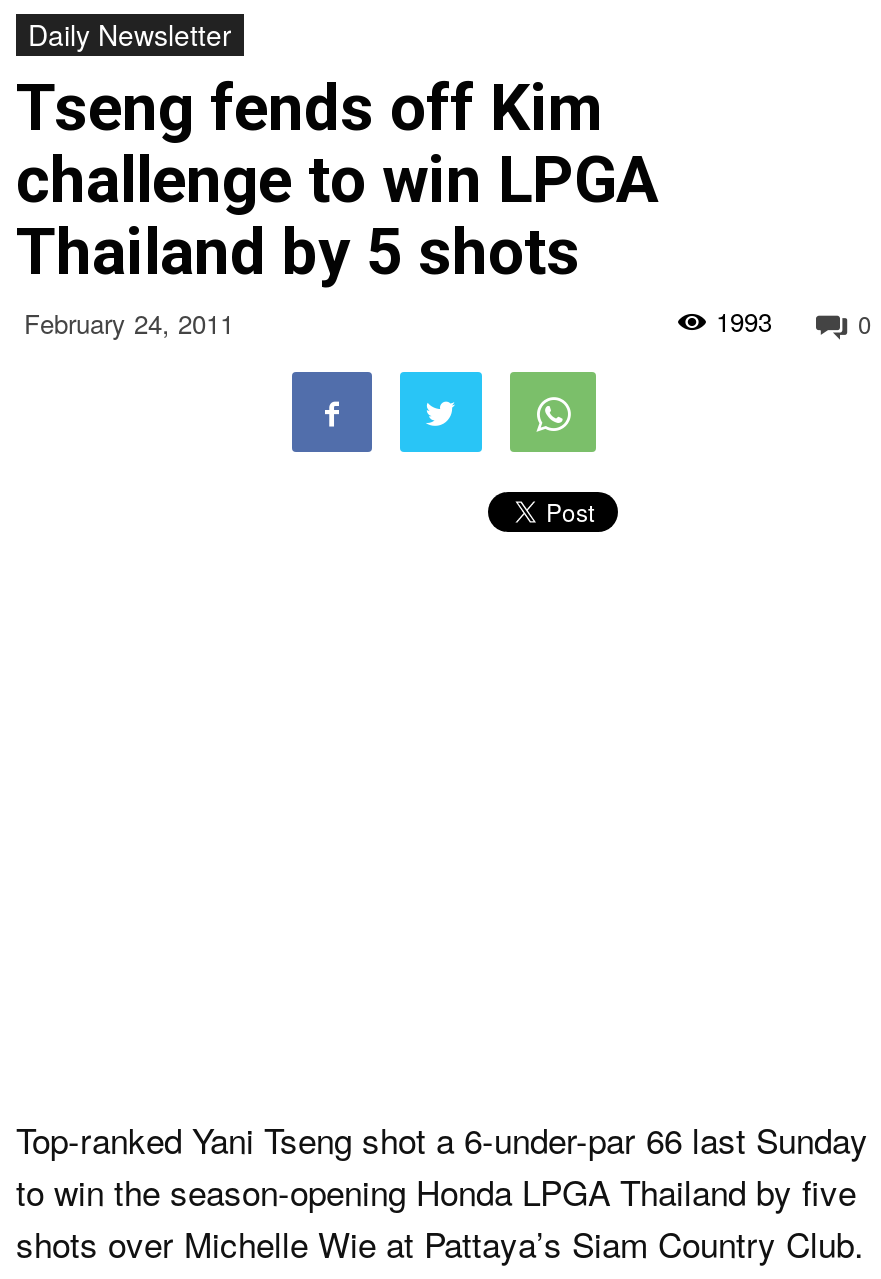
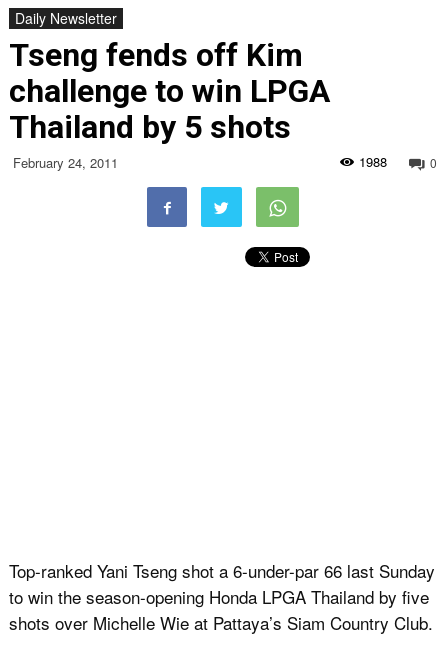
[716,302,772,340] 1993 -> [359,152,387,171] 1988

